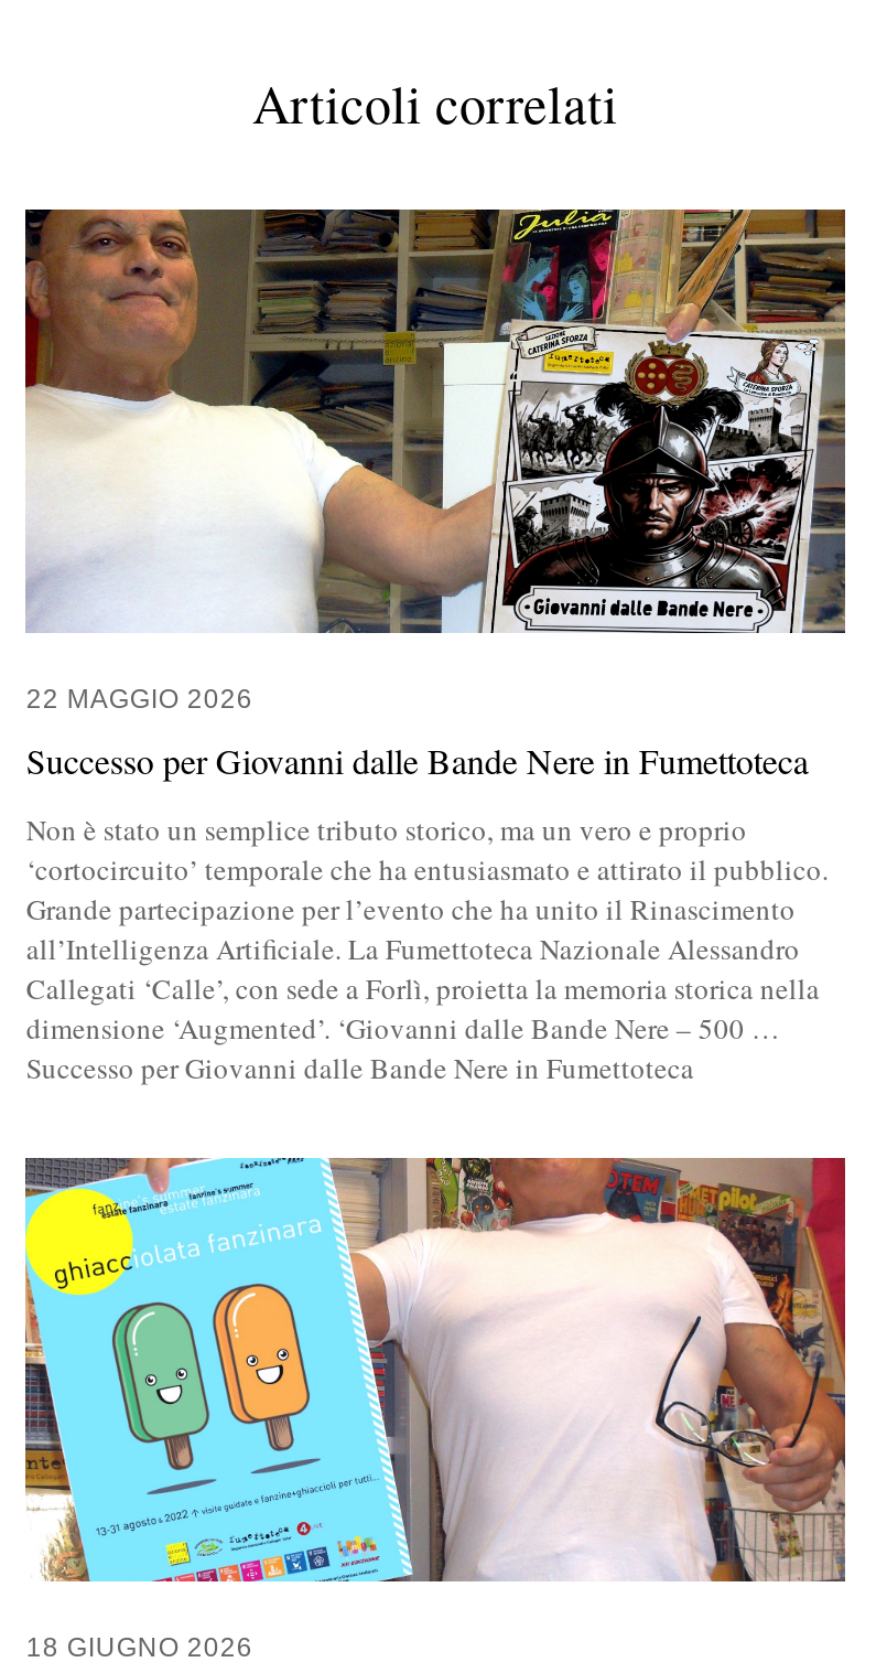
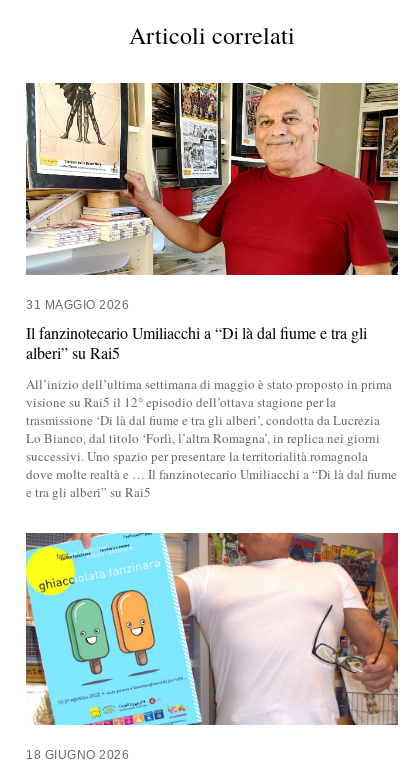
[25,207,847,715] [image] | 22 MAGGIO 2026 -> [25,82,398,312] [image] | 31 MAGGIO 2026
[26,737,809,783] Successo per Giovanni dalle Bande Nere in Fumettoteca -> [26,322,367,363] Il fanzinotecario Umiliacchi a “Di là dal fiume e tra gli | alberi” su Rai5
[26,810,828,1088] Non è stato un semplice tributo storico, ma un vero e proprio | ‘cortocircuito’ temporale che ha entusiasmato e attirato il pubblico. | Grande partecipazione per l’evento che ha unito il Rinascimento | all’Intelligenza Artificiale. La Fumettoteca Nazionale Alessandro | Callegati ‘Calle’, con sede a Forlì, proietta la memoria storica nella | dimensione ‘Augmented’. ‘Giovanni dalle Bande Nere – 500 … | Successo per Giovanni dalle Bande Nere in Fumettoteca -> [26,375,397,501] All’inizio dell’ultima settimana di maggio è stato proposto in prima | visione su Rai5 il 12° episodio dell’ottava stagione per la | trasmissione ‘Di là dal fiume e tra gli alberi’, condotta da Lucrezia | Lo Bianco, dal titolo ‘Forlì, l’altra Romagna’, in replica nei giorni | successivi. Uno spazio per presentare la territorialità romagnola | dove molte realtà e … Il fanzinotecario Umiliacchi a “Di là dal fiume | e tra gli alberi” su Rai5

